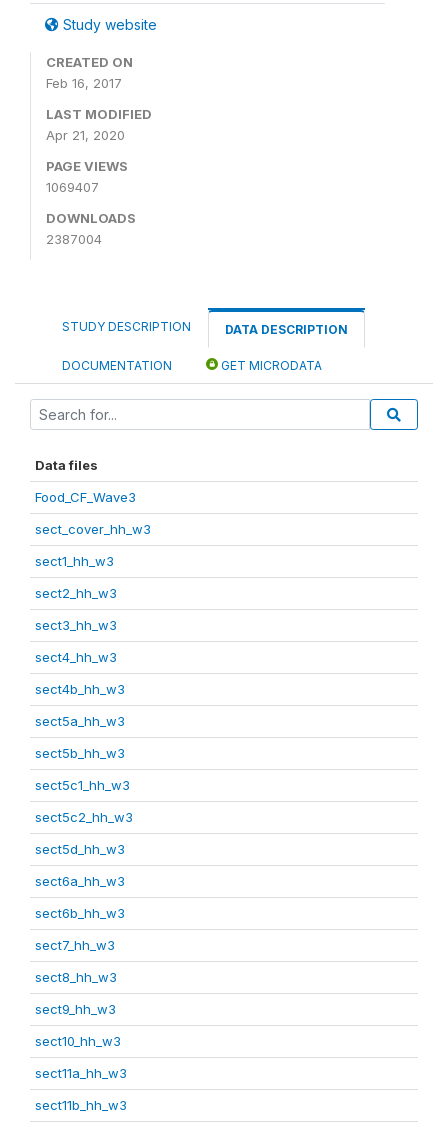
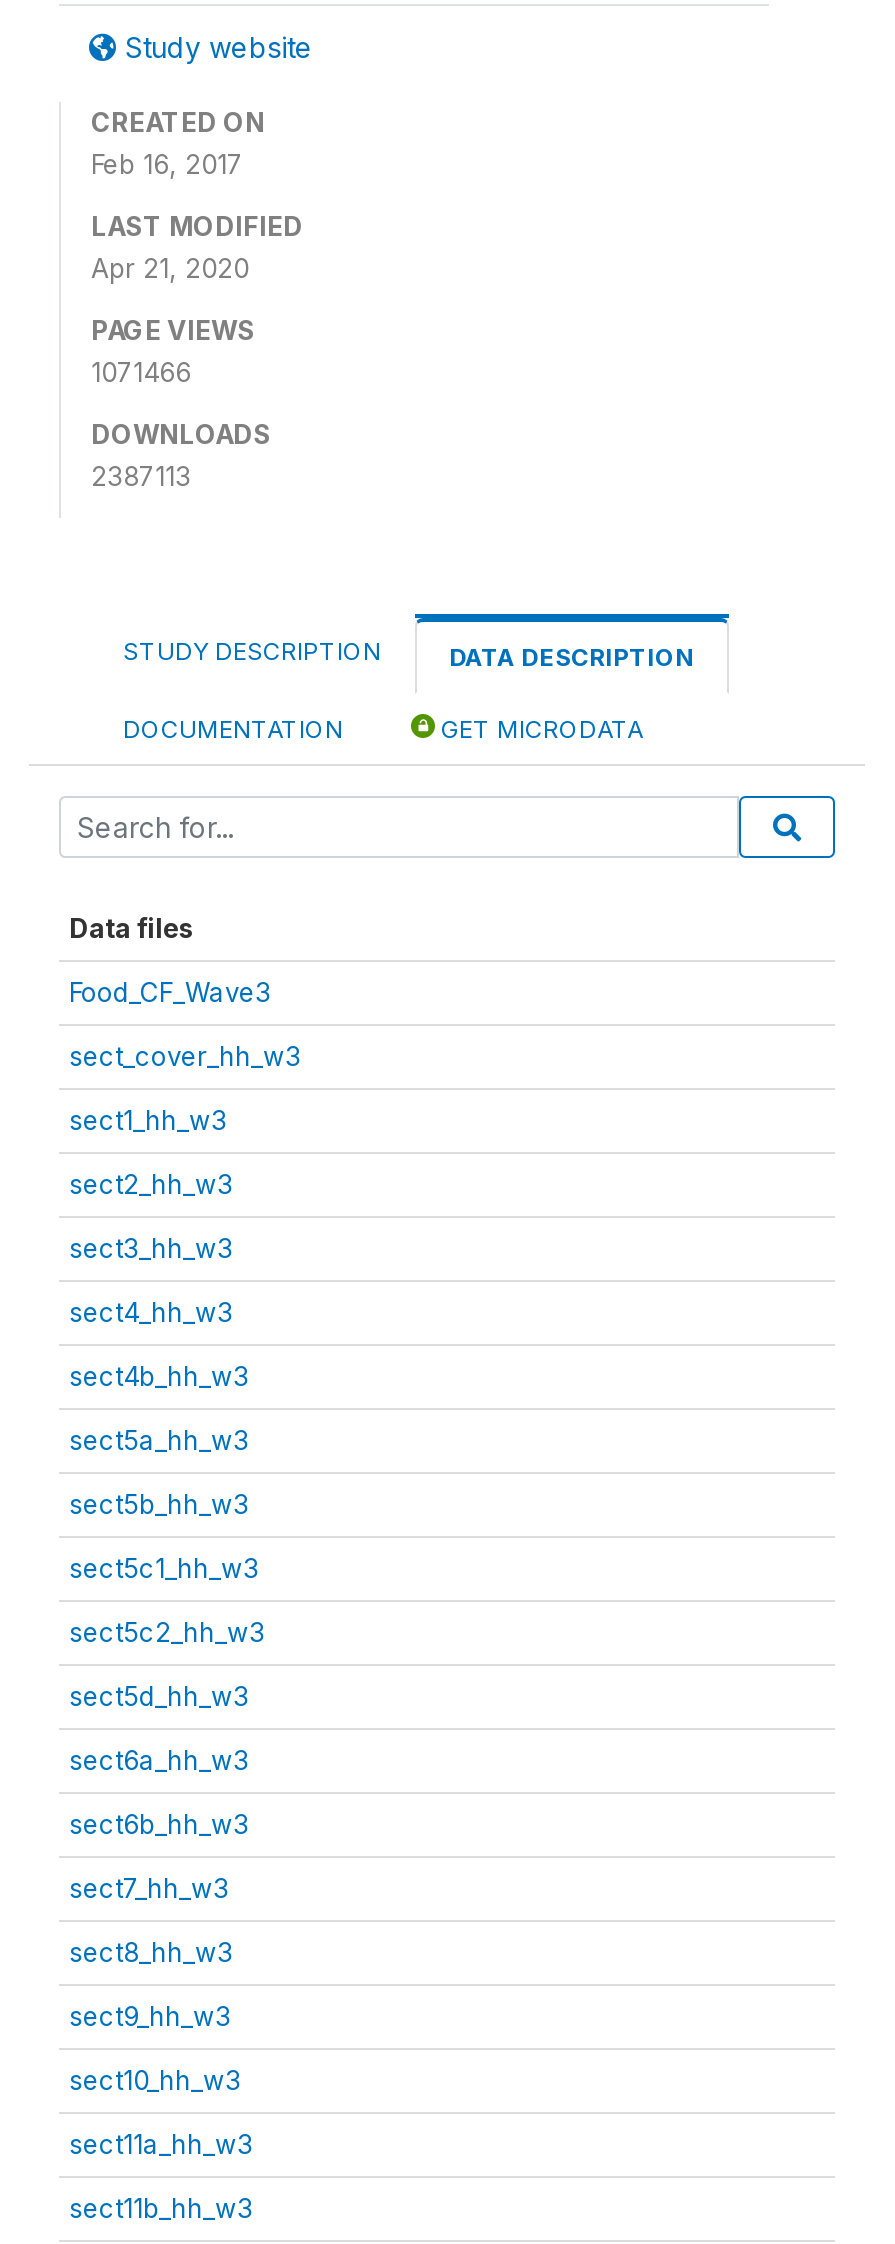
[46,178,99,194] 1069407 -> [91,355,191,387] 1071466
[46,230,102,246] 2387004 -> [91,459,191,491] 2387113

